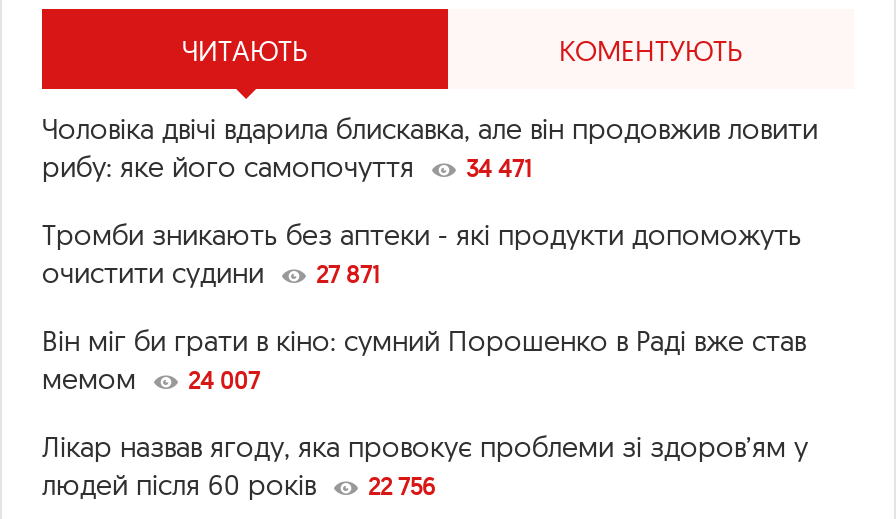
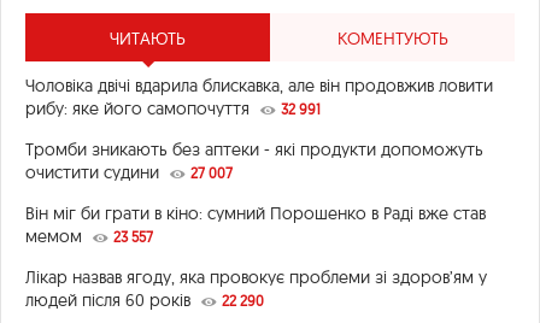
[42,150,532,186] рибу: яке його самопочуття 34 471 -> [25,98,321,120] рибу: яке його самопочуття 32 991
[42,256,380,292] очистити судини 27 871 -> [25,162,233,184] очистити судини 27 007
[42,362,260,398] мемом 24 007 -> [25,226,153,247] мемом 23 557
[42,468,436,504] людей після 60 років 22 756 -> [25,290,264,311] людей після 60 років 22 290

